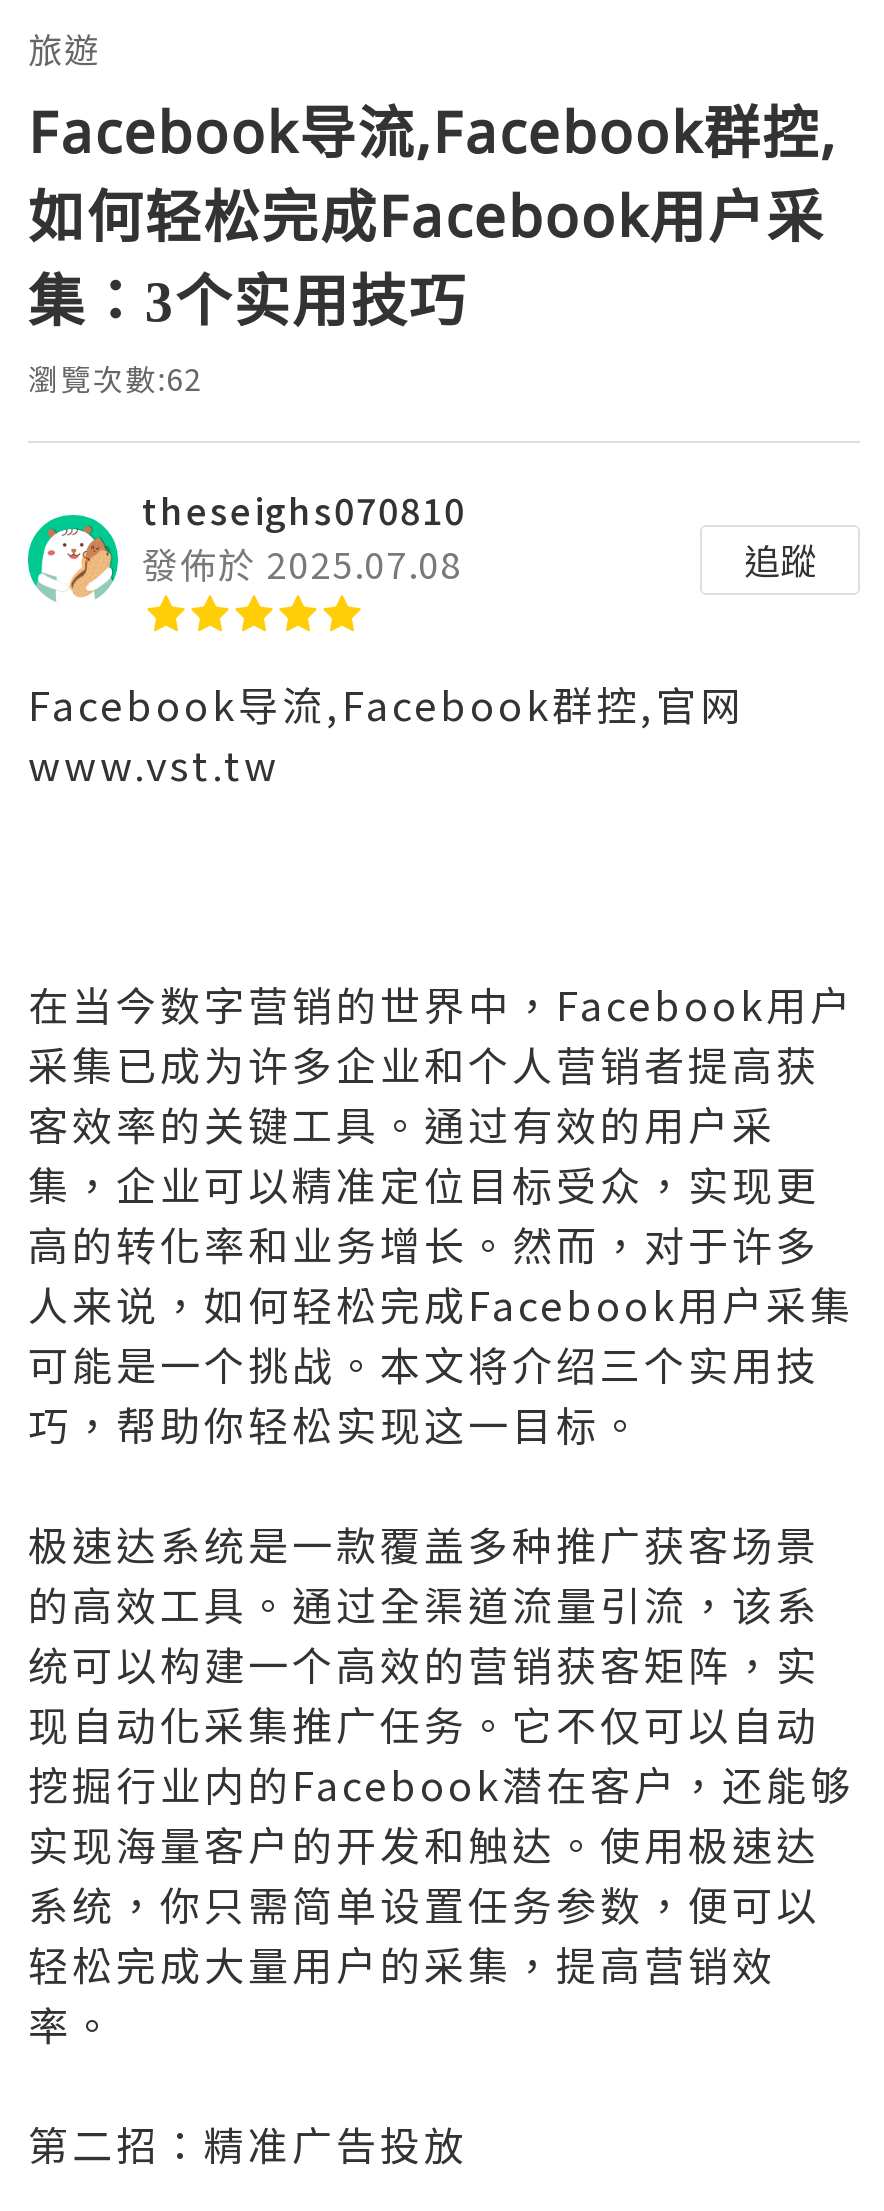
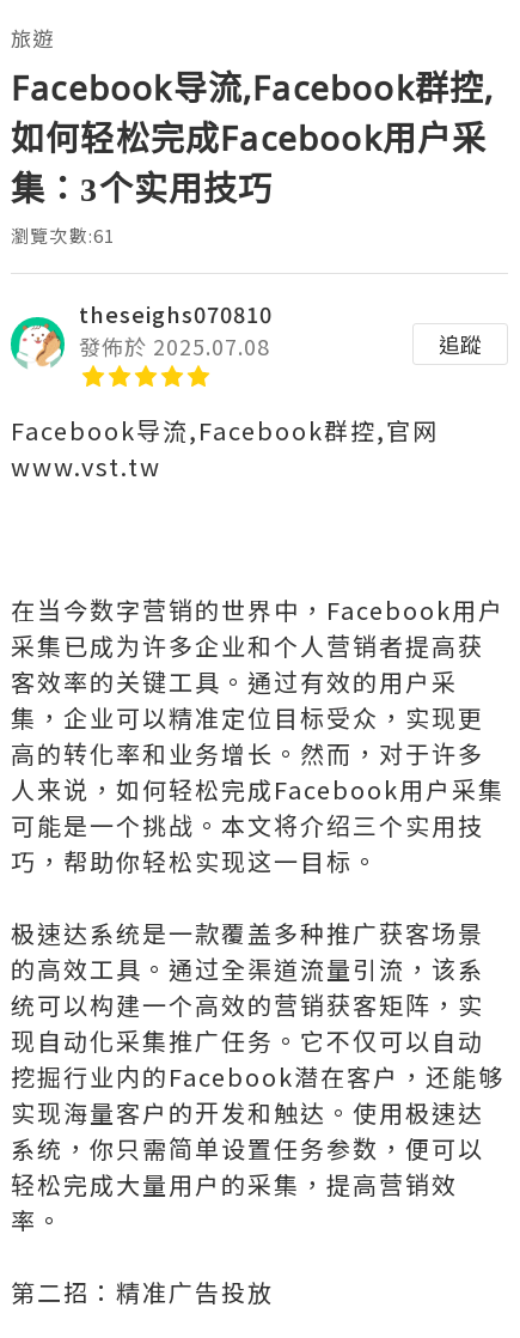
[28,357,203,399] 瀏覽次數:62 -> [11,223,115,248] 瀏覽次數:61

